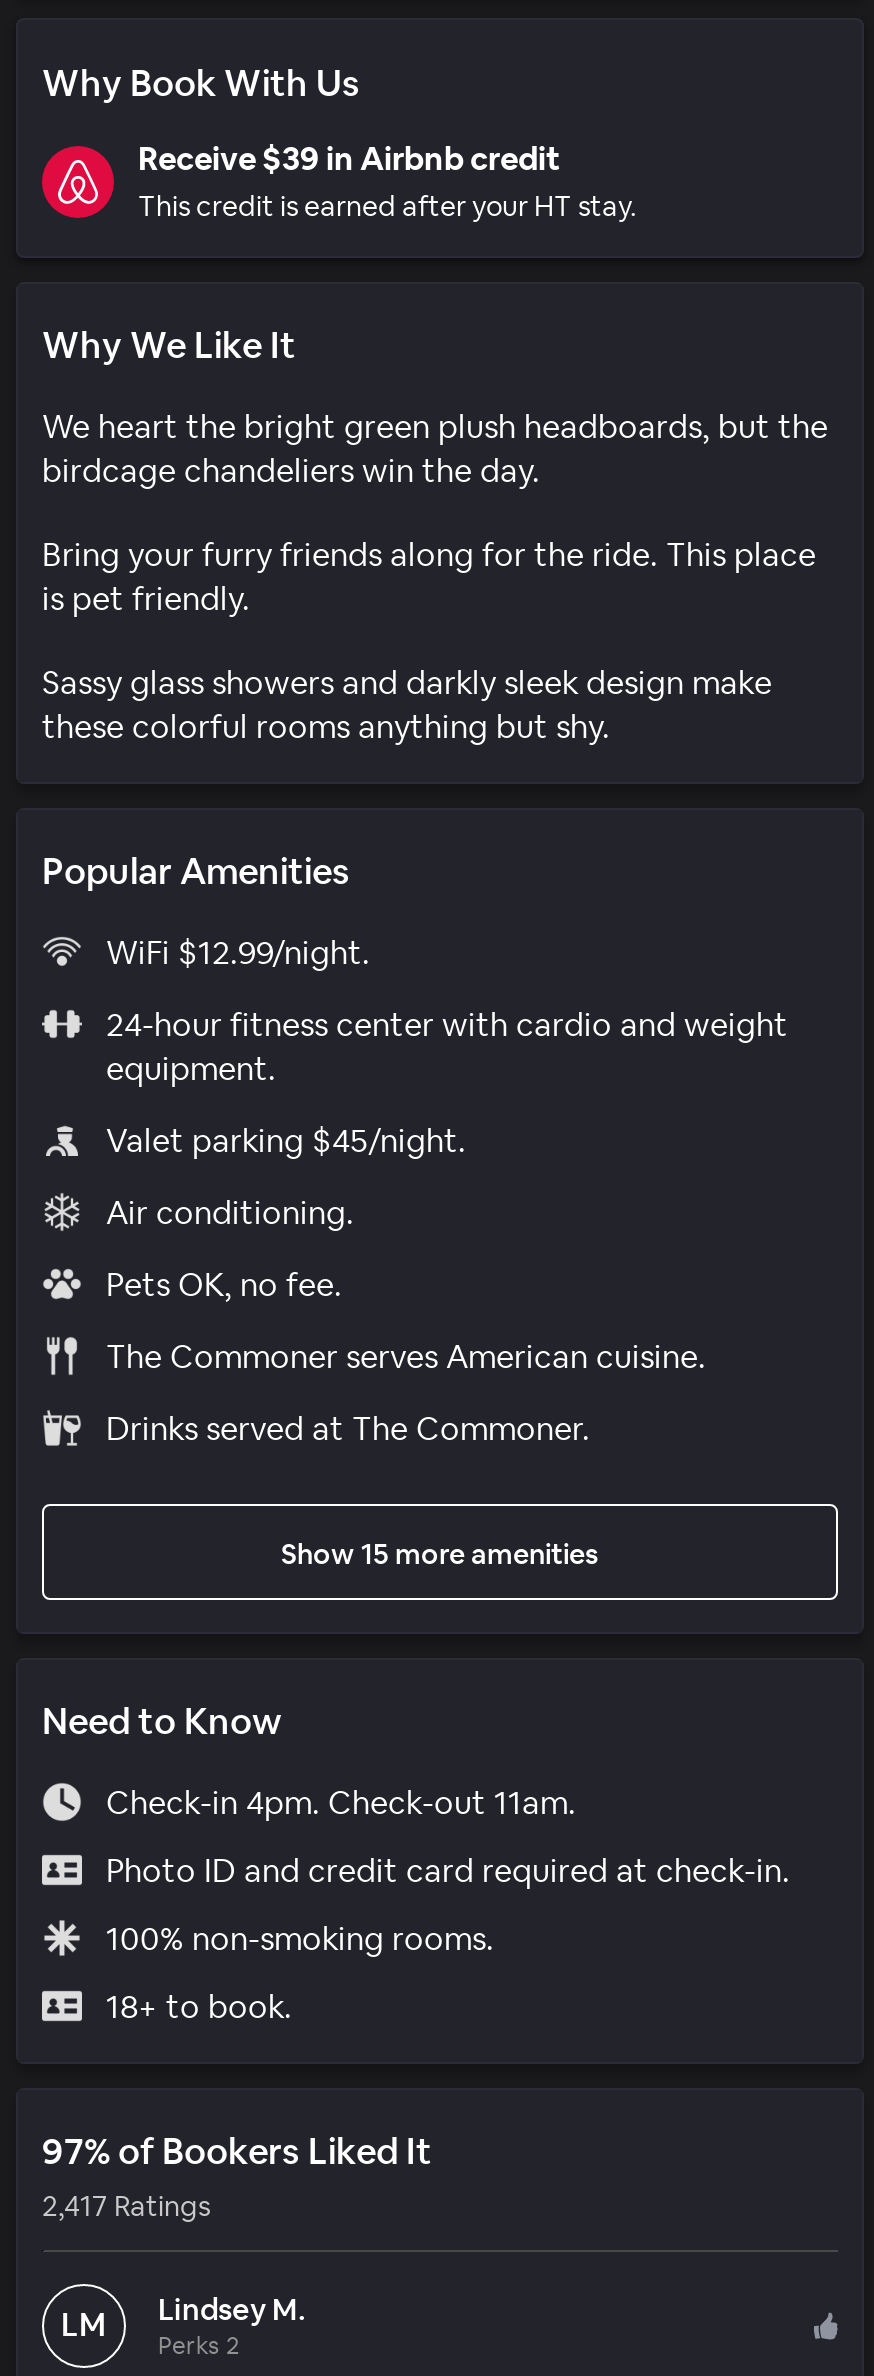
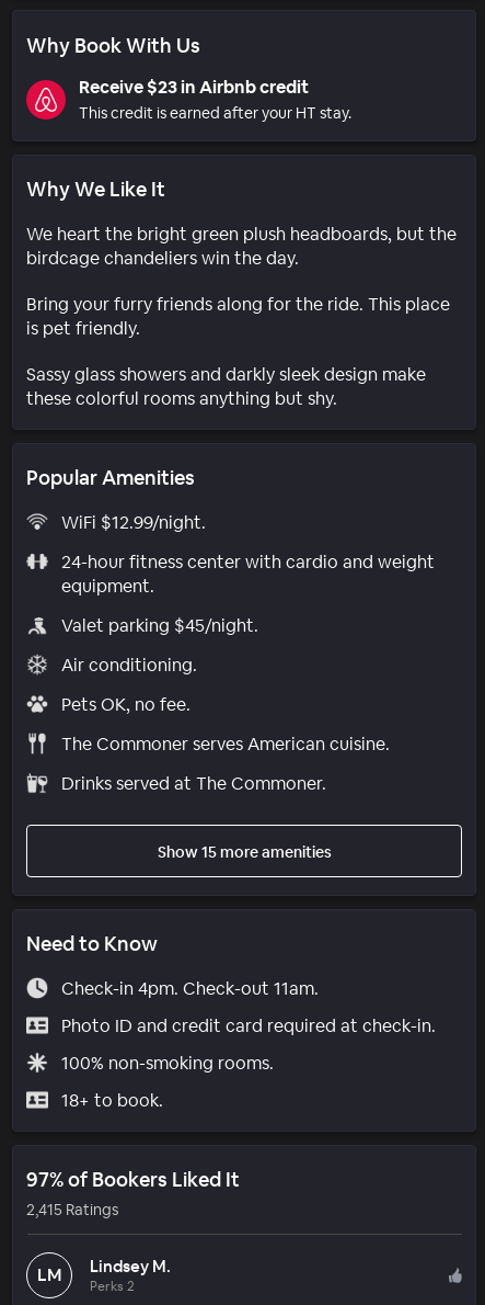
[138,138,560,180] Receive $39 in Airbnb credit -> [79,76,309,99] Receive $23 in Airbnb credit
[42,2188,210,2224] 2,417 Ratings -> [26,1200,118,1219] 2,415 Ratings

